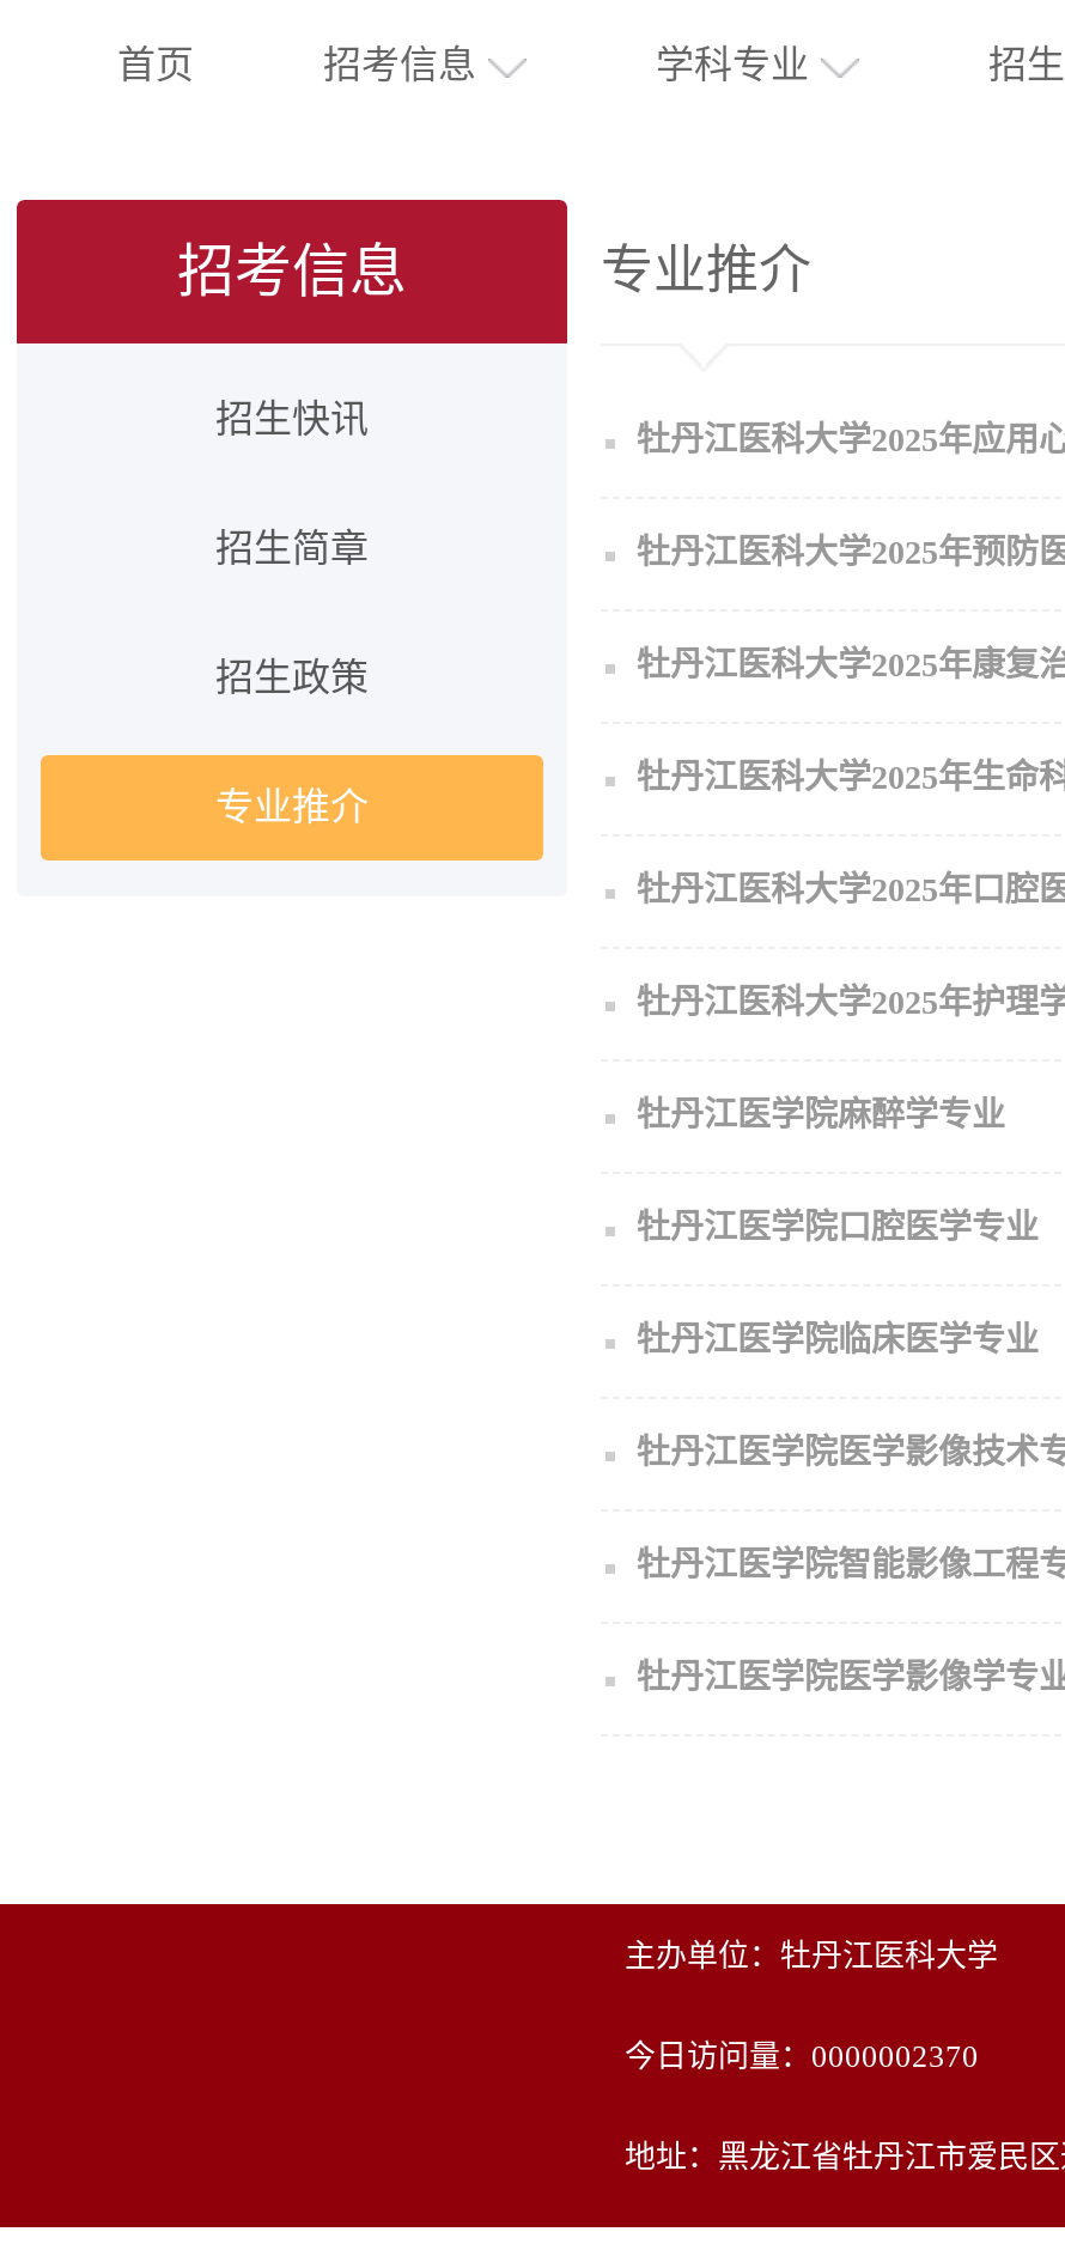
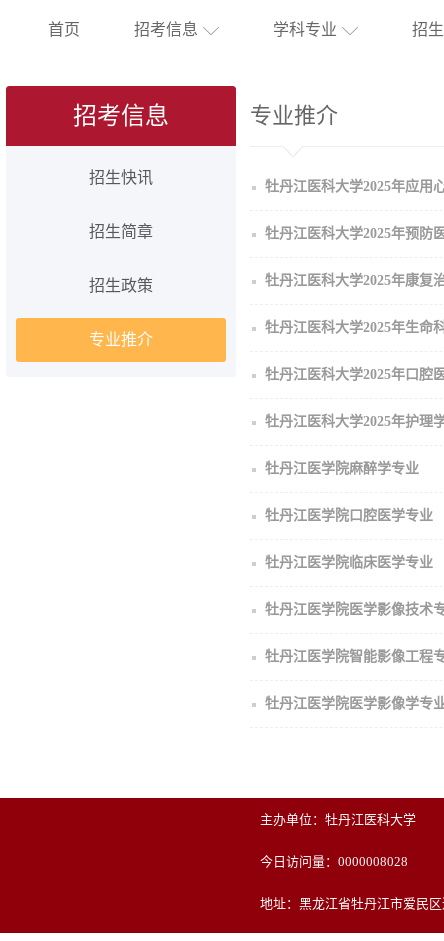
[625,2038,979,2074] 今日访问量：0000002370 -> [260,854,408,869] 今日访问量：0000008028

